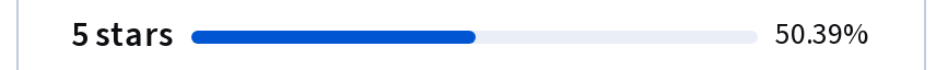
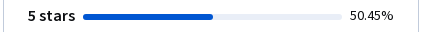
[775,13,871,57] 50.39% -> [350,6,394,26] 50.45%

